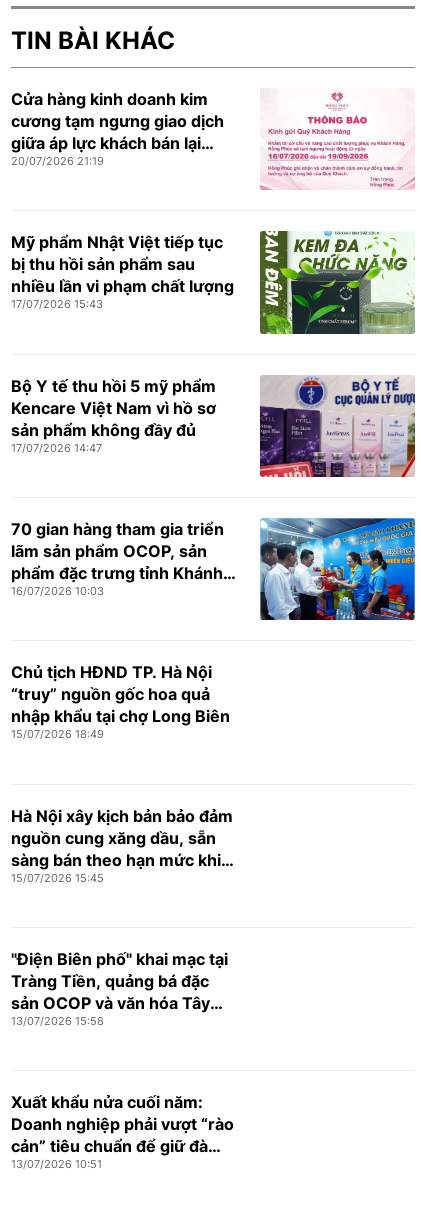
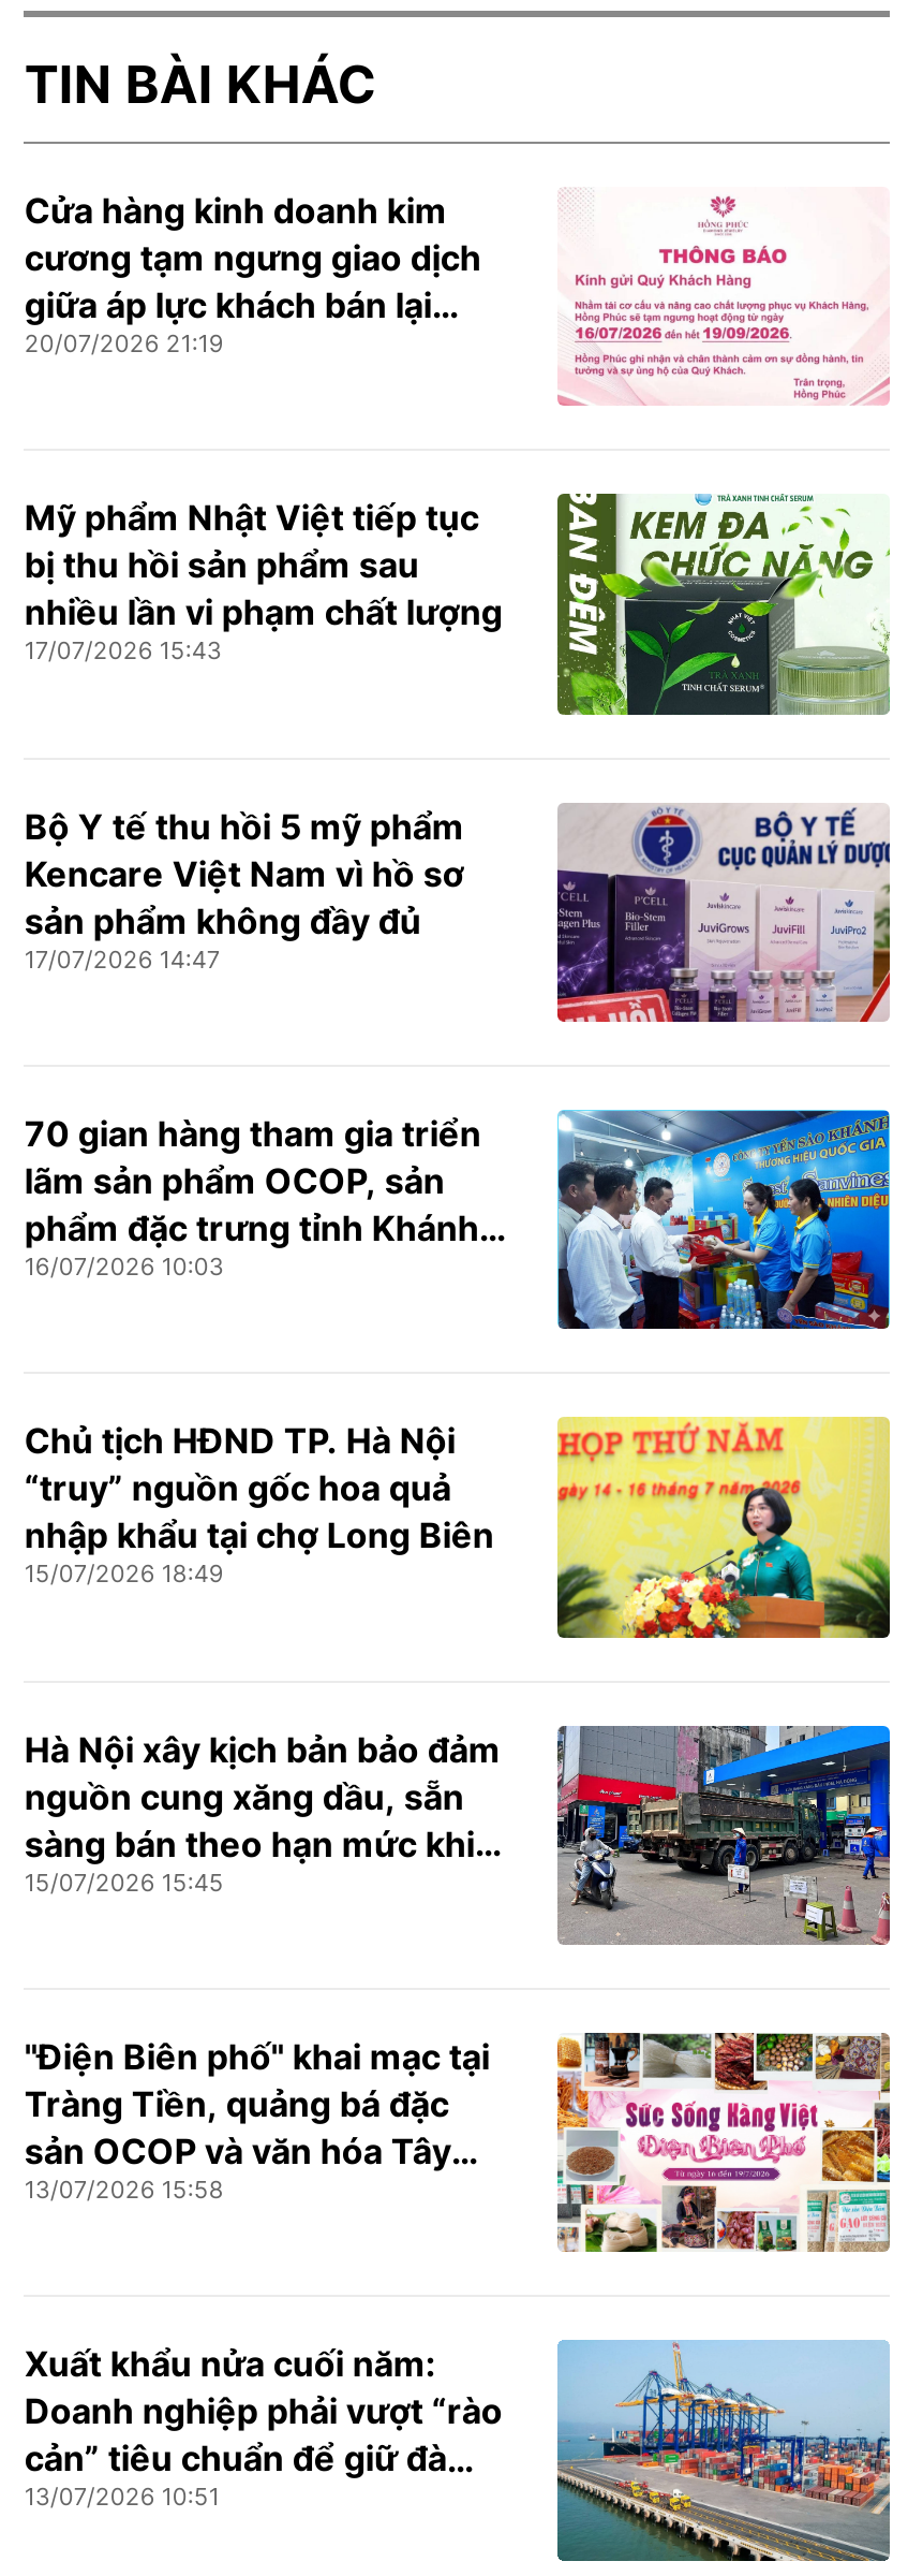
none -> [555,1415,892,1640] [image]
none -> [555,1724,892,1947] [image]
none -> [555,2031,892,2254] [image]
none -> [555,2338,892,2563] [image]

